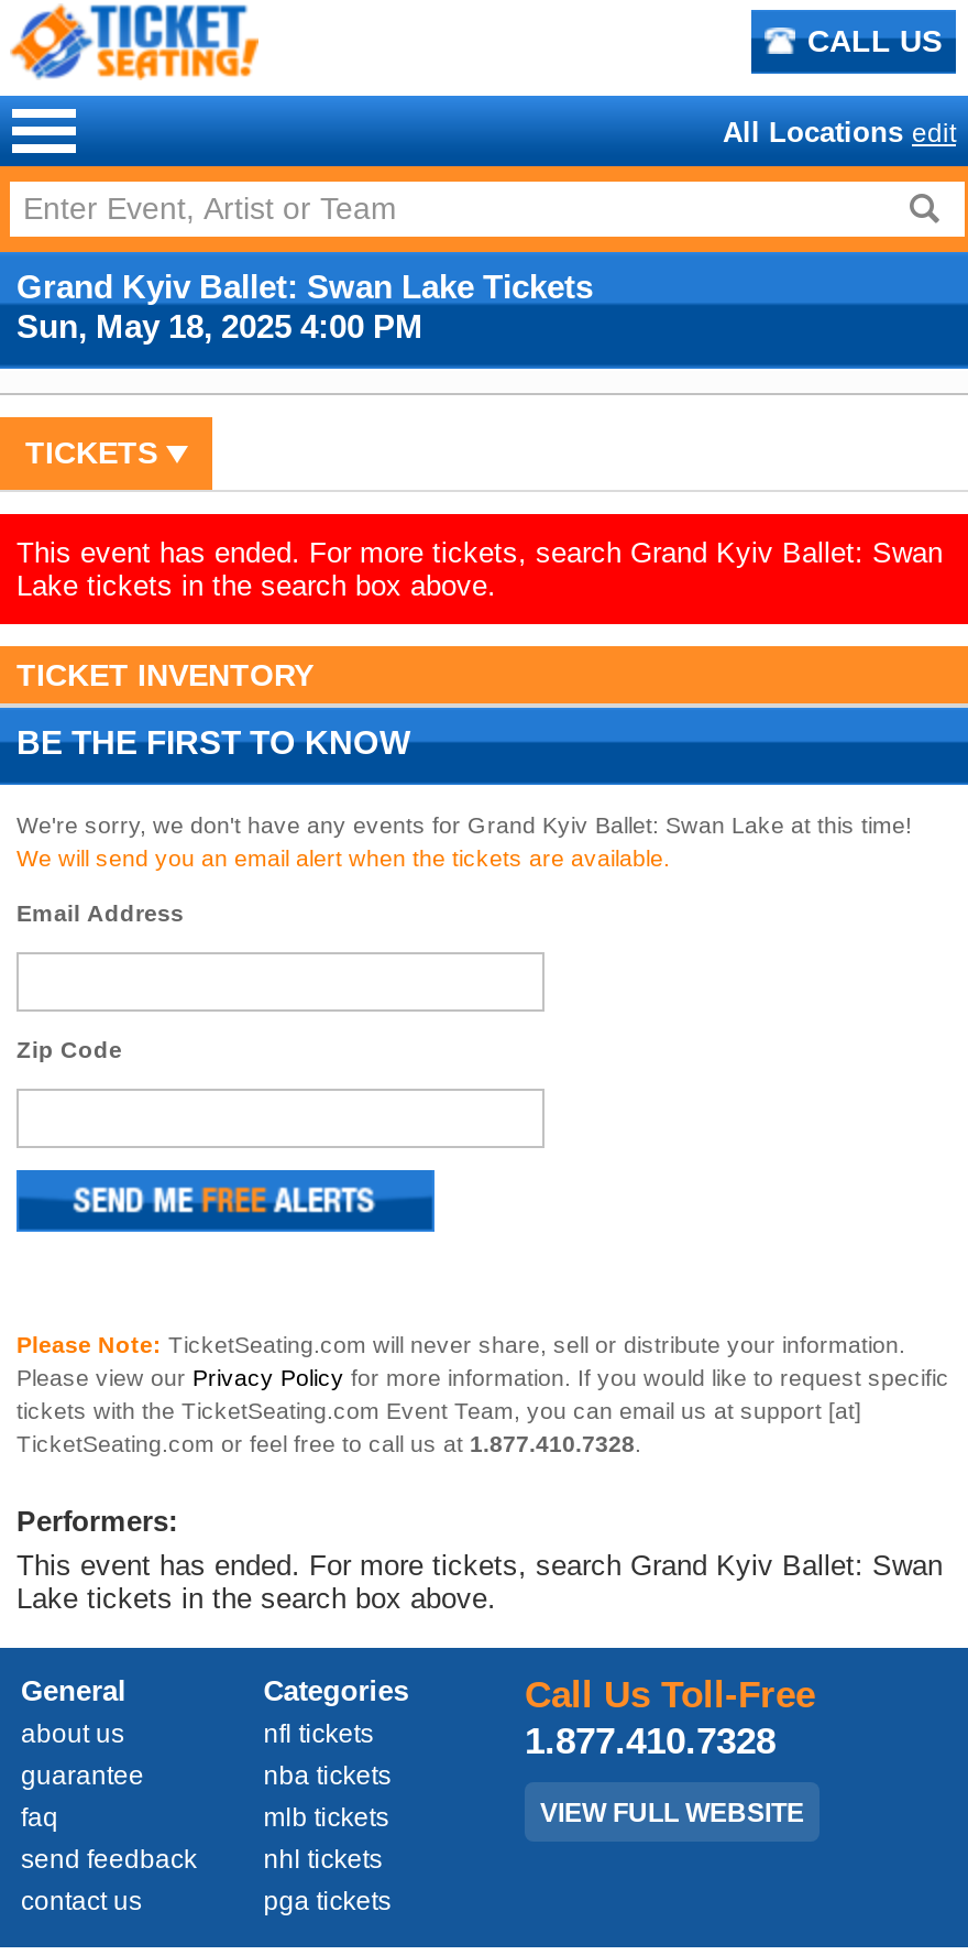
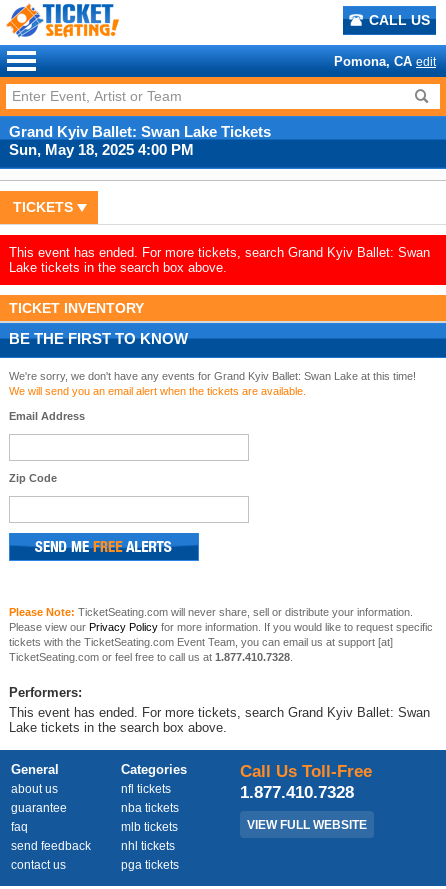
[723,116,956,149] All Locations edit -> [334,54,436,69] Pomona, CA edit

